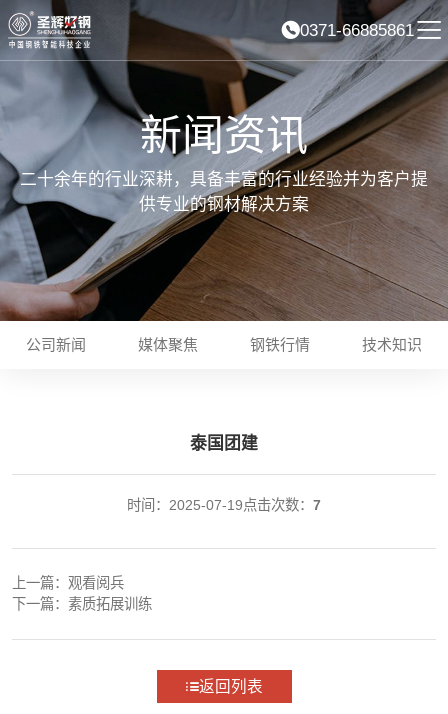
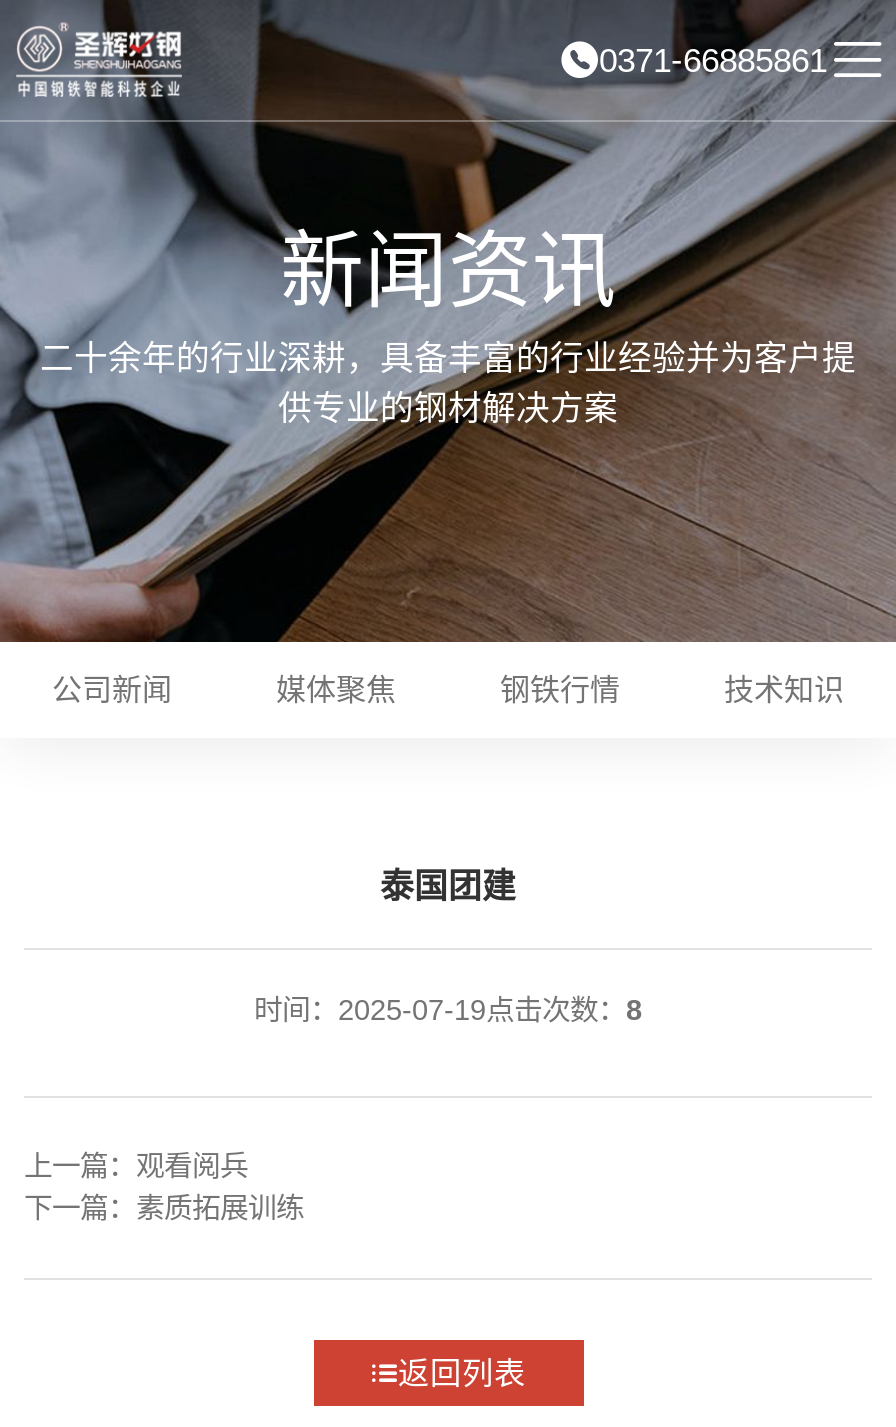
[127,497,321,513] 时间：2025-07-19点击次数：7 -> [254,994,642,1026] 时间：2025-07-19点击次数：8

